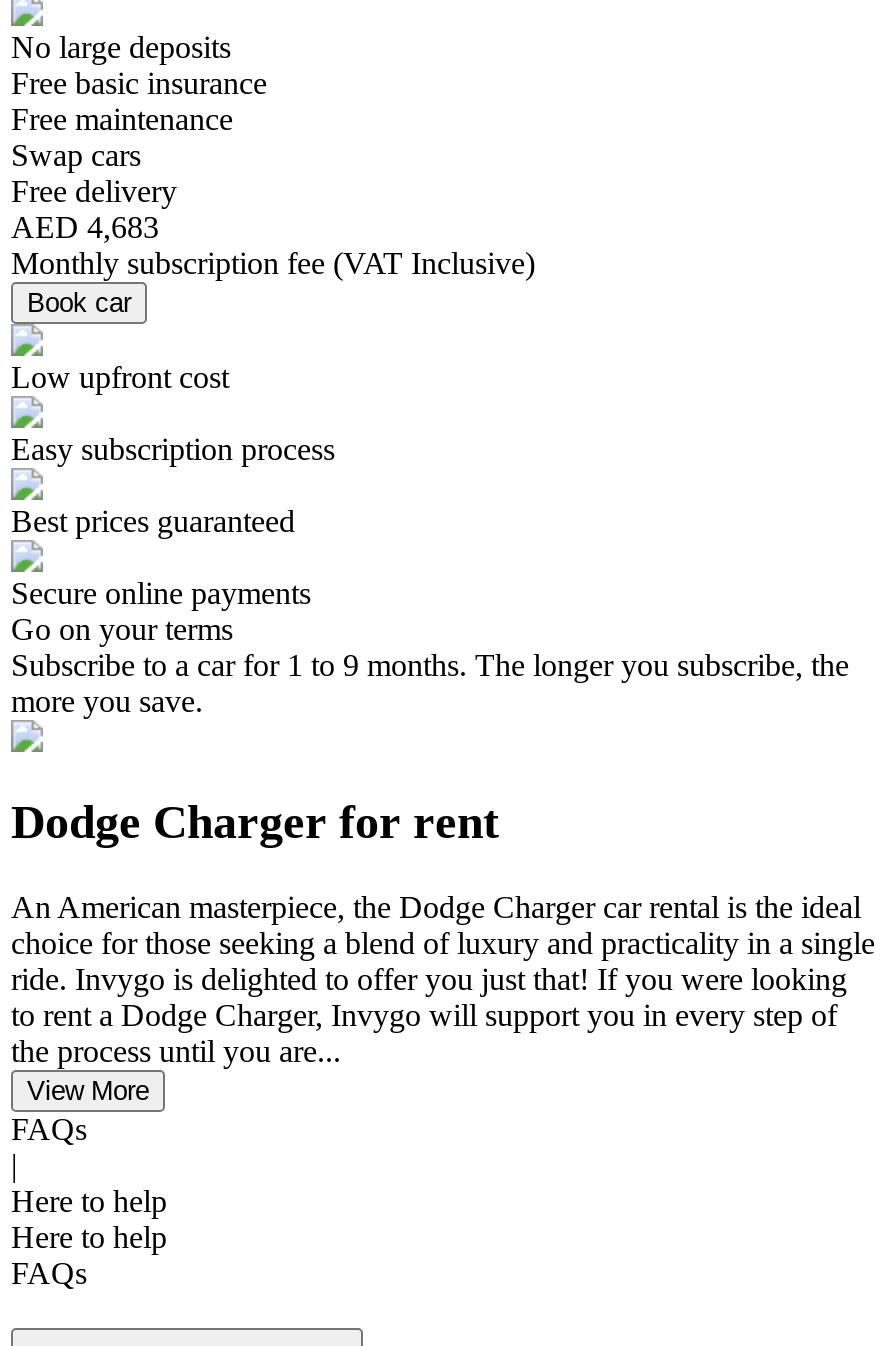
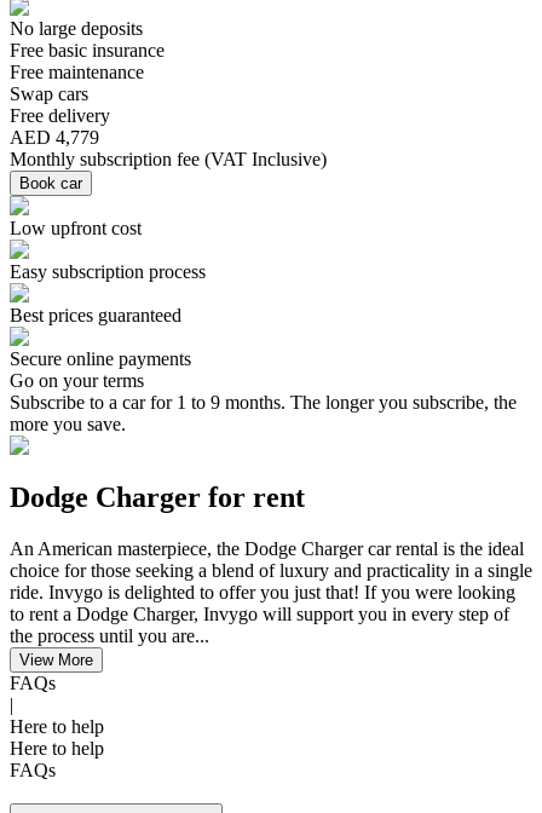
[11,210,159,244] AED 4,683 -> [10,127,99,147] AED 4,779

